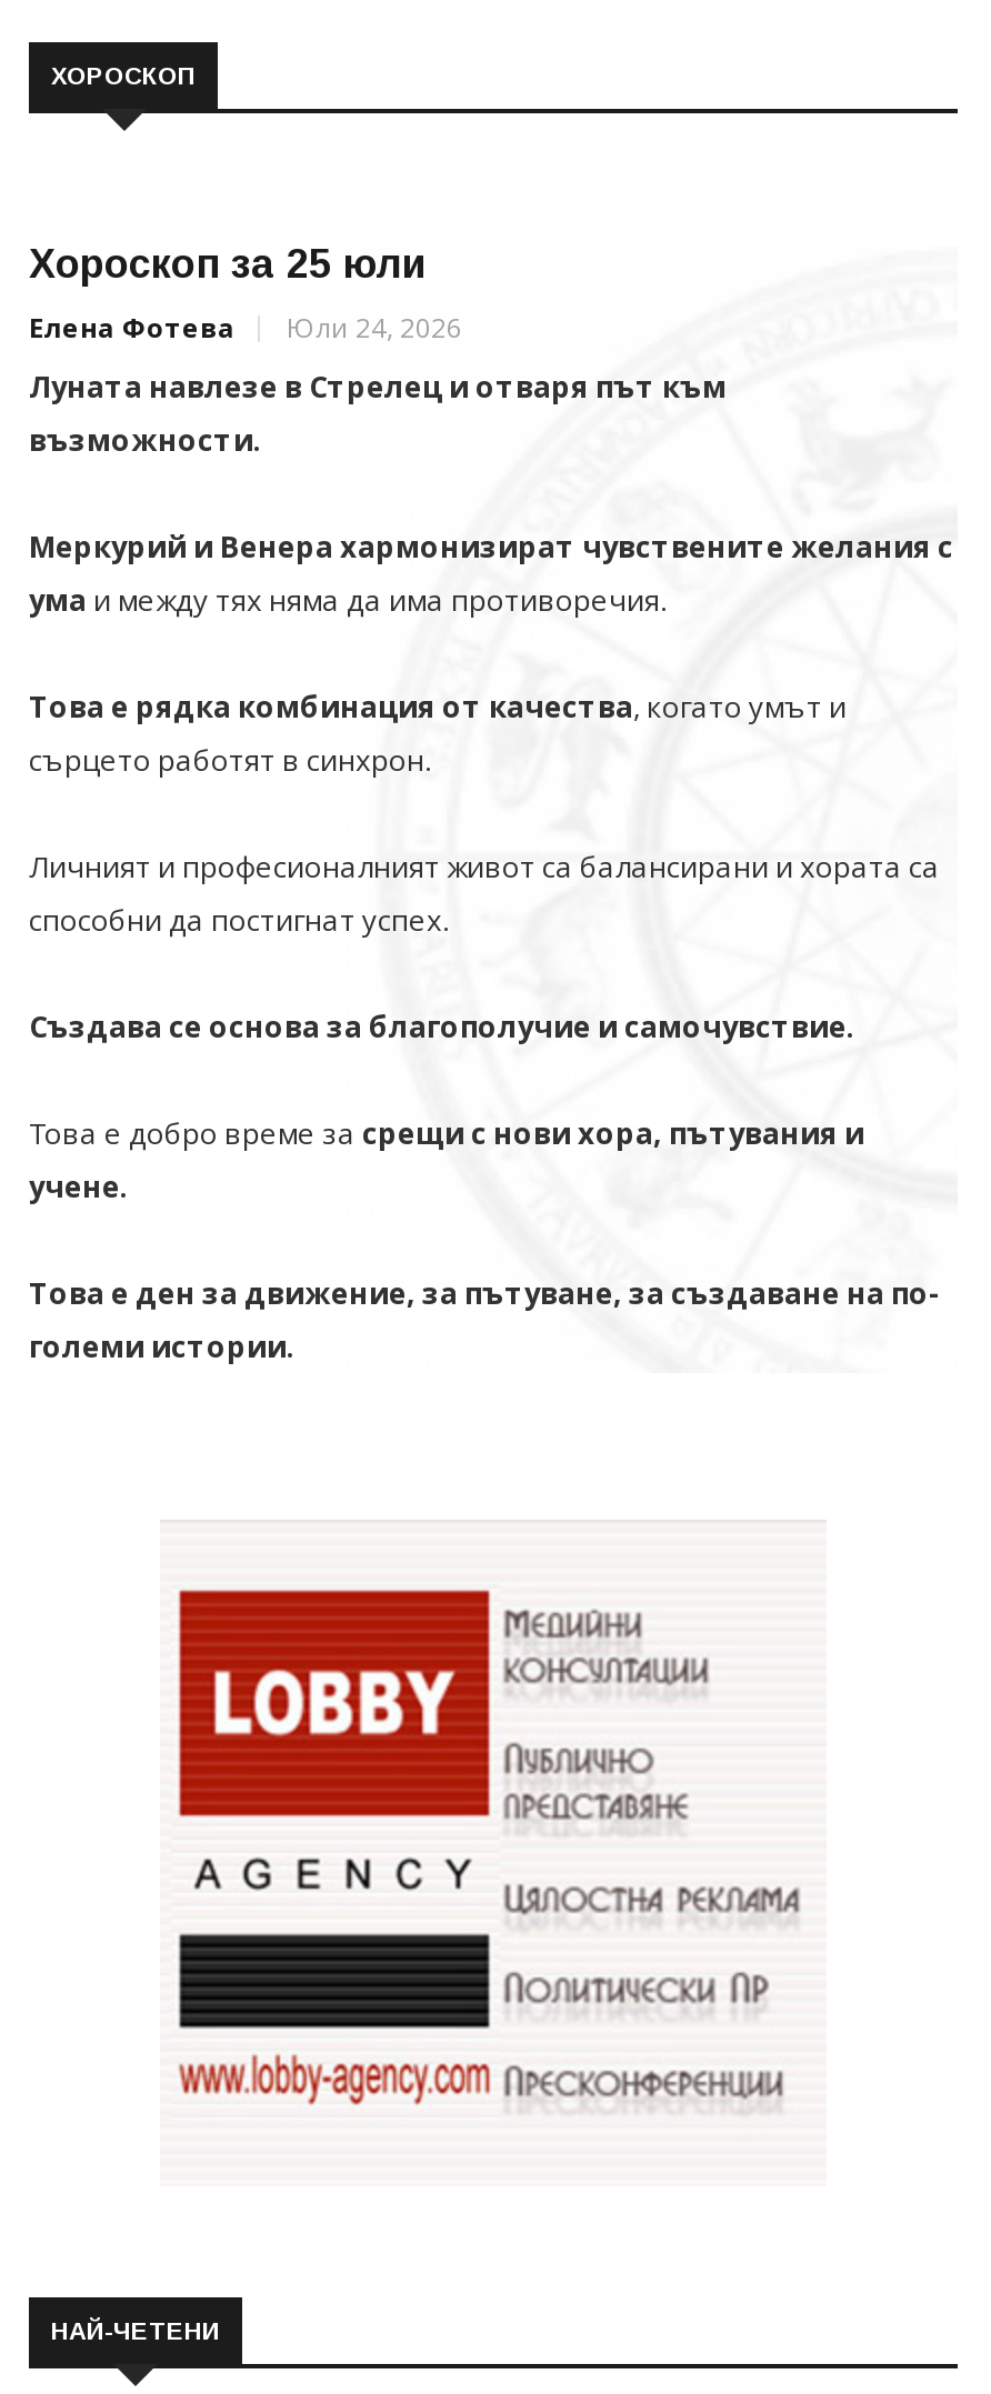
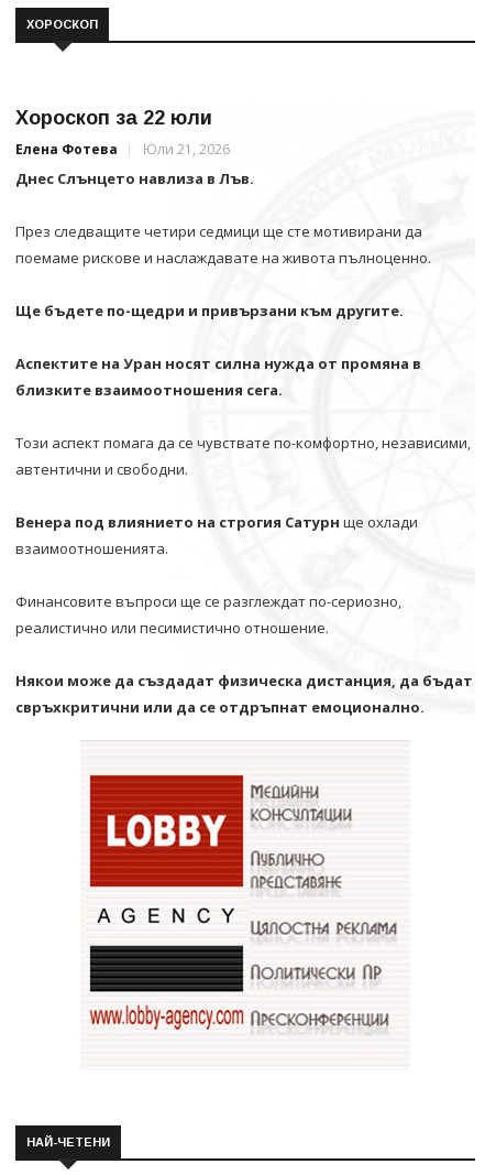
[29,242,427,286] Хороскоп за 25 юли -> [15,106,212,129] Хороскоп за 22 юли
[29,308,953,1366] Юли 24, 2026 | Луната навлезе в Стрелец и отваря път към | възможности. | Меркурий и Венера хармонизират чувствените желания с | ума и между тях няма да има противоречия. | Това е рядка комбинация от качества, когато умът и | сърцето работят в синхрон. | Личният и професионалният живот са балансирани и хората са | способни да постигнат успех. | Създава се основа за благополучие и самочувствие. | Това е добро време за срещи с нови хора, пътувания и | учене. | Това е ден за движение, за пътуване, за създаване на по- | големи истории. -> [15,140,473,717] Юли 21, 2026 | Днес Слънцето навлиза в Лъв. | През следващите четири седмици ще сте мотивирани да | поемаме рискове и наслаждавате на живота пълноценно. | Ще бъдете по-щедри и привързани към другите. | Аспектите на Уран носят силна нужда от промяна в | близките взаимоотношения сега. | Този аспект помага да се чувствате по-комфортно, независими, | автентични и свободни. | Венера под влиянието на строгия Сатурн ще охлади | взаимоотношенията. | Финансовите въпроси ще се разглеждат по-сериозно, | реалистично или песимистично отношение. | Някои може да създадат физическа дистанция, да бъдат | свръхкритични или да се отдръпнат емоционално.

